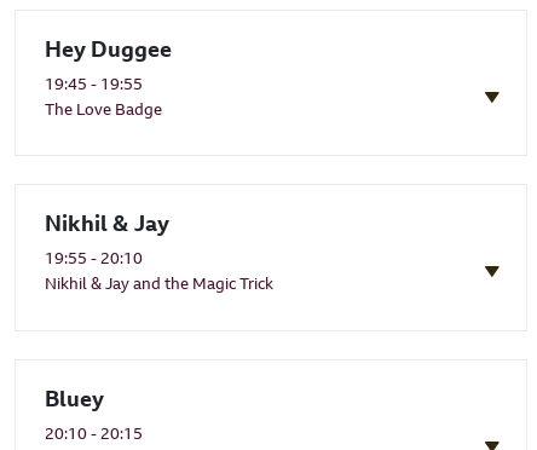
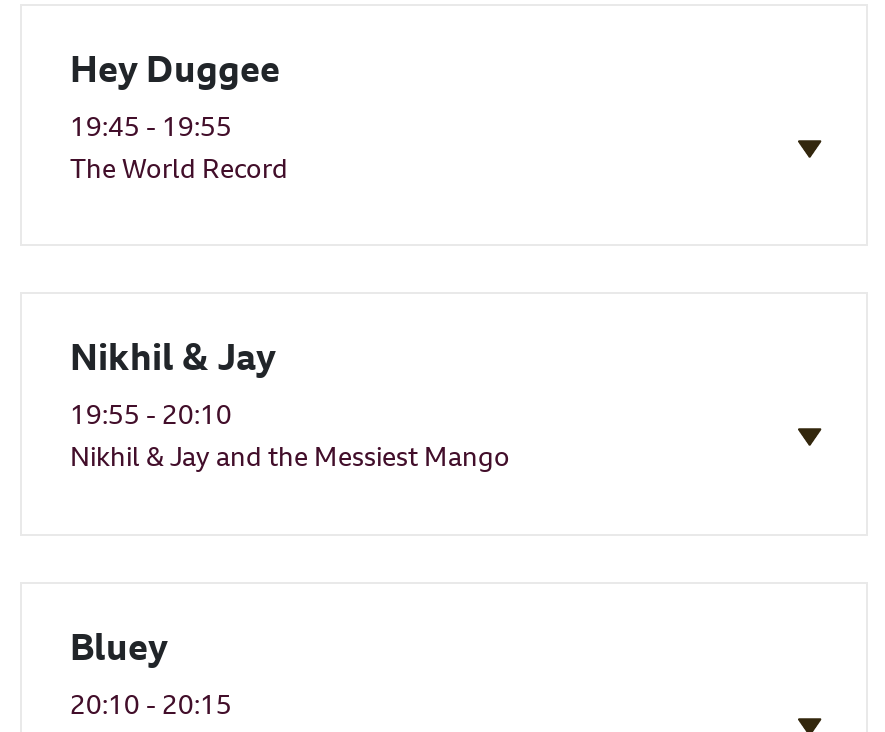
[45,102,162,118] The Love Badge -> [70,157,288,183] The World Record
[45,277,273,293] Nikhil & Jay and the Magic Trick -> [70,446,510,472] Nikhil & Jay and the Messiest Mango

